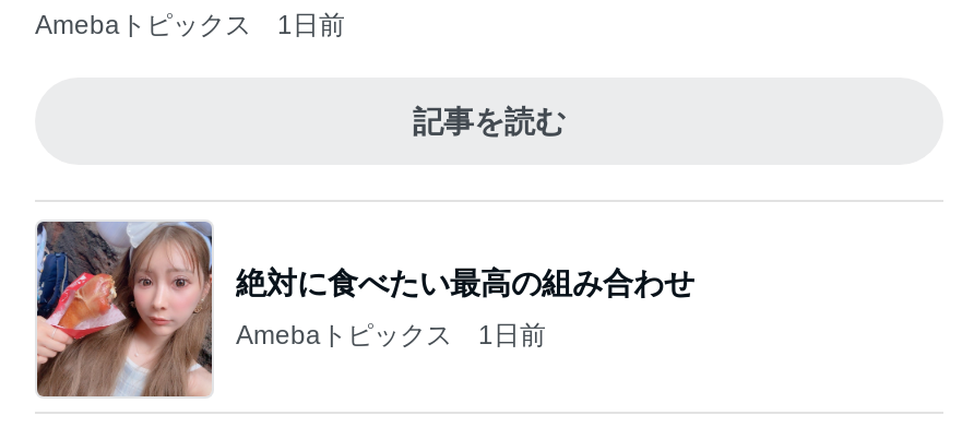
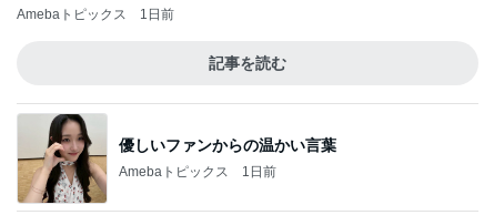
[35,220,694,399] [image] | 絶対に食べたい最高の組み合わせ -> [17,113,336,203] [image] | 優しいファンからの温かい言葉

